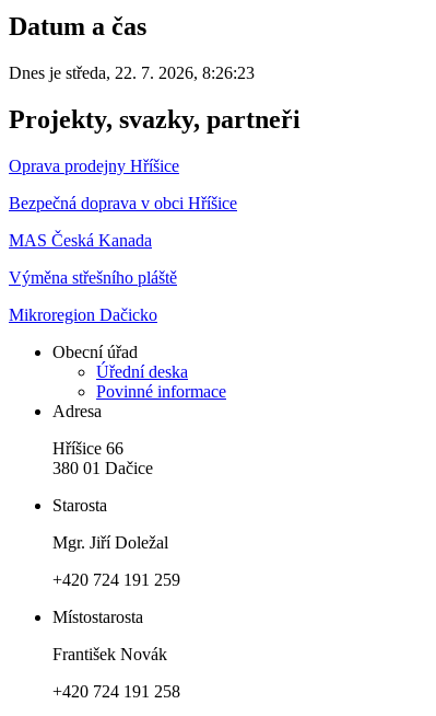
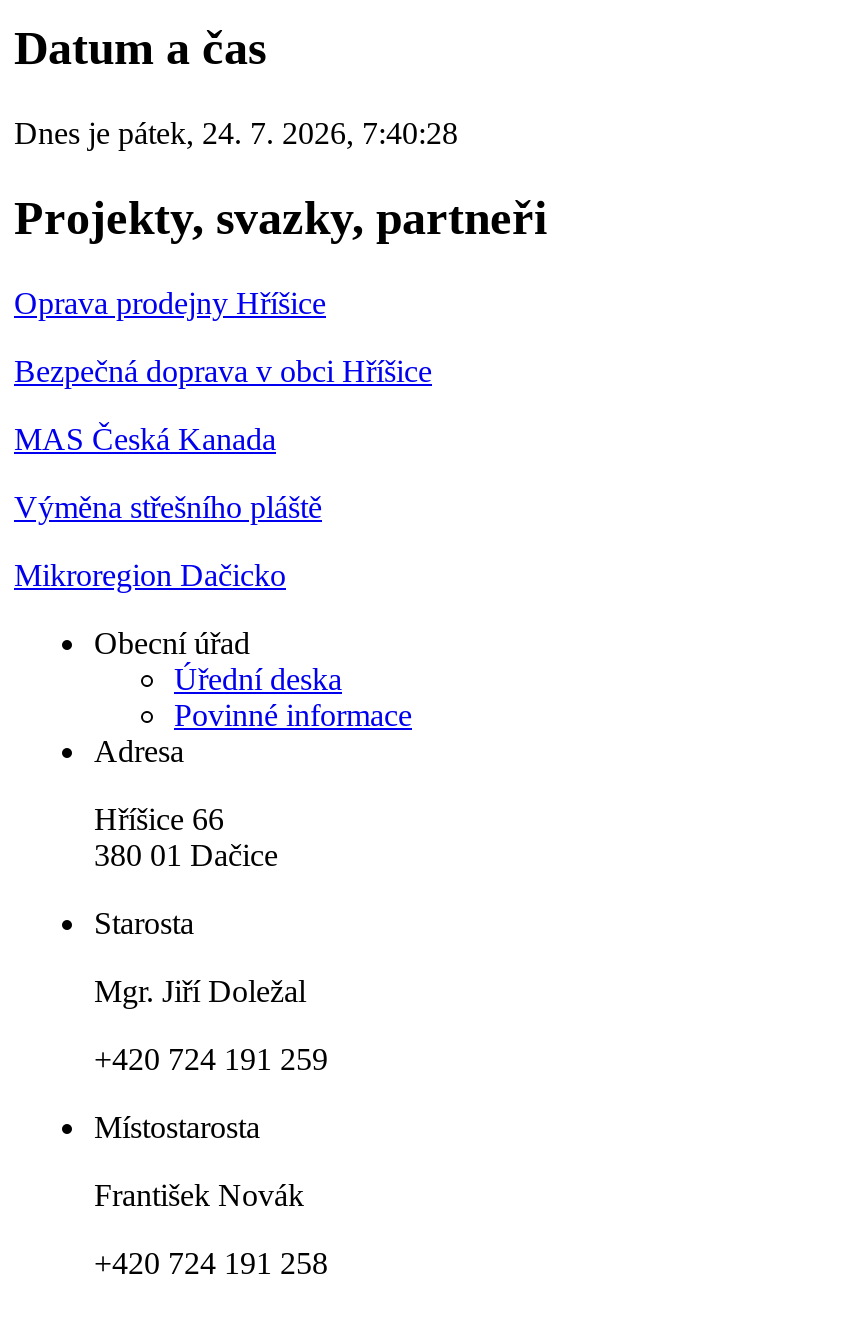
[9,64,255,82] Dnes je středa, 22. 7. 2026, 8:26:23 -> [14,117,458,151] Dnes je pátek, 24. 7. 2026, 7:40:28

